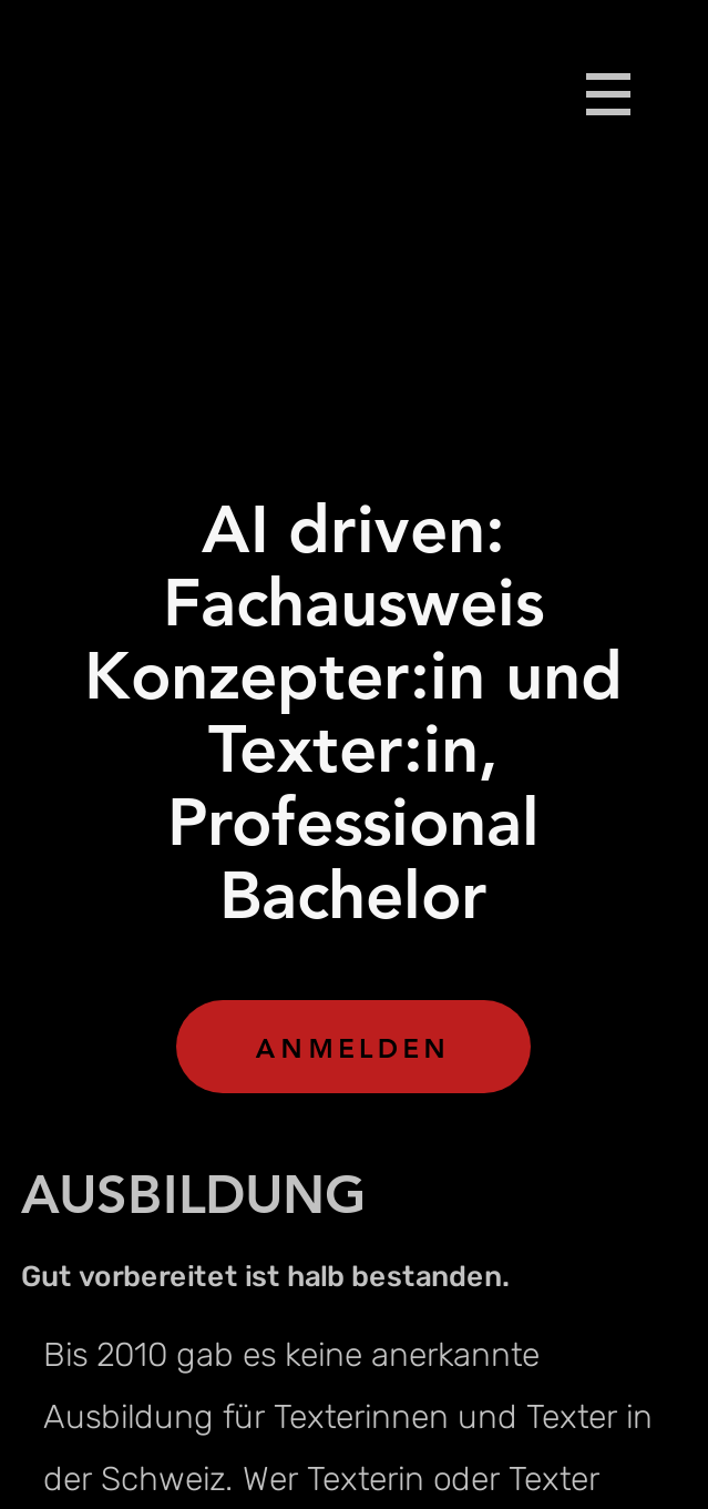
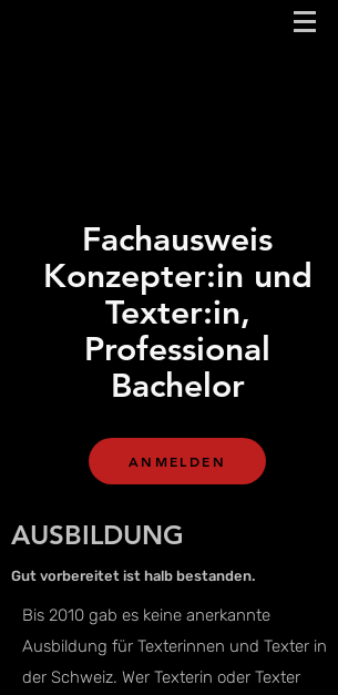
[202,490,505,570] AI driven: -> none

